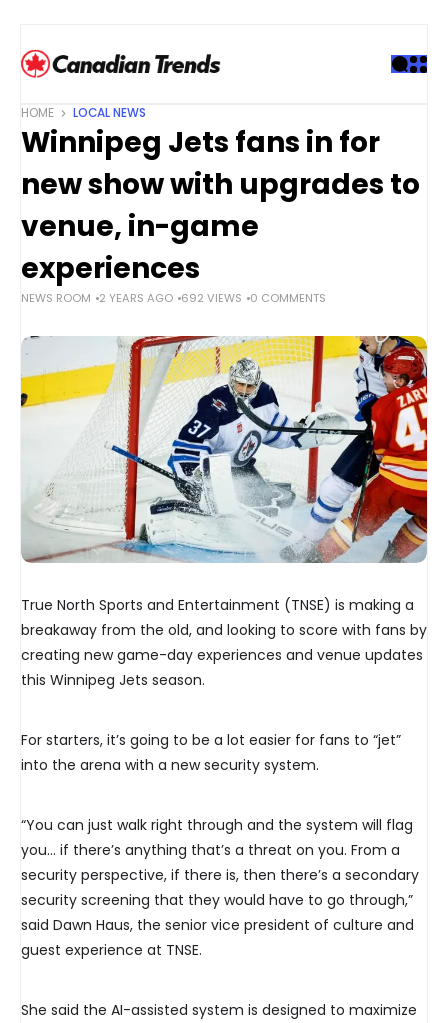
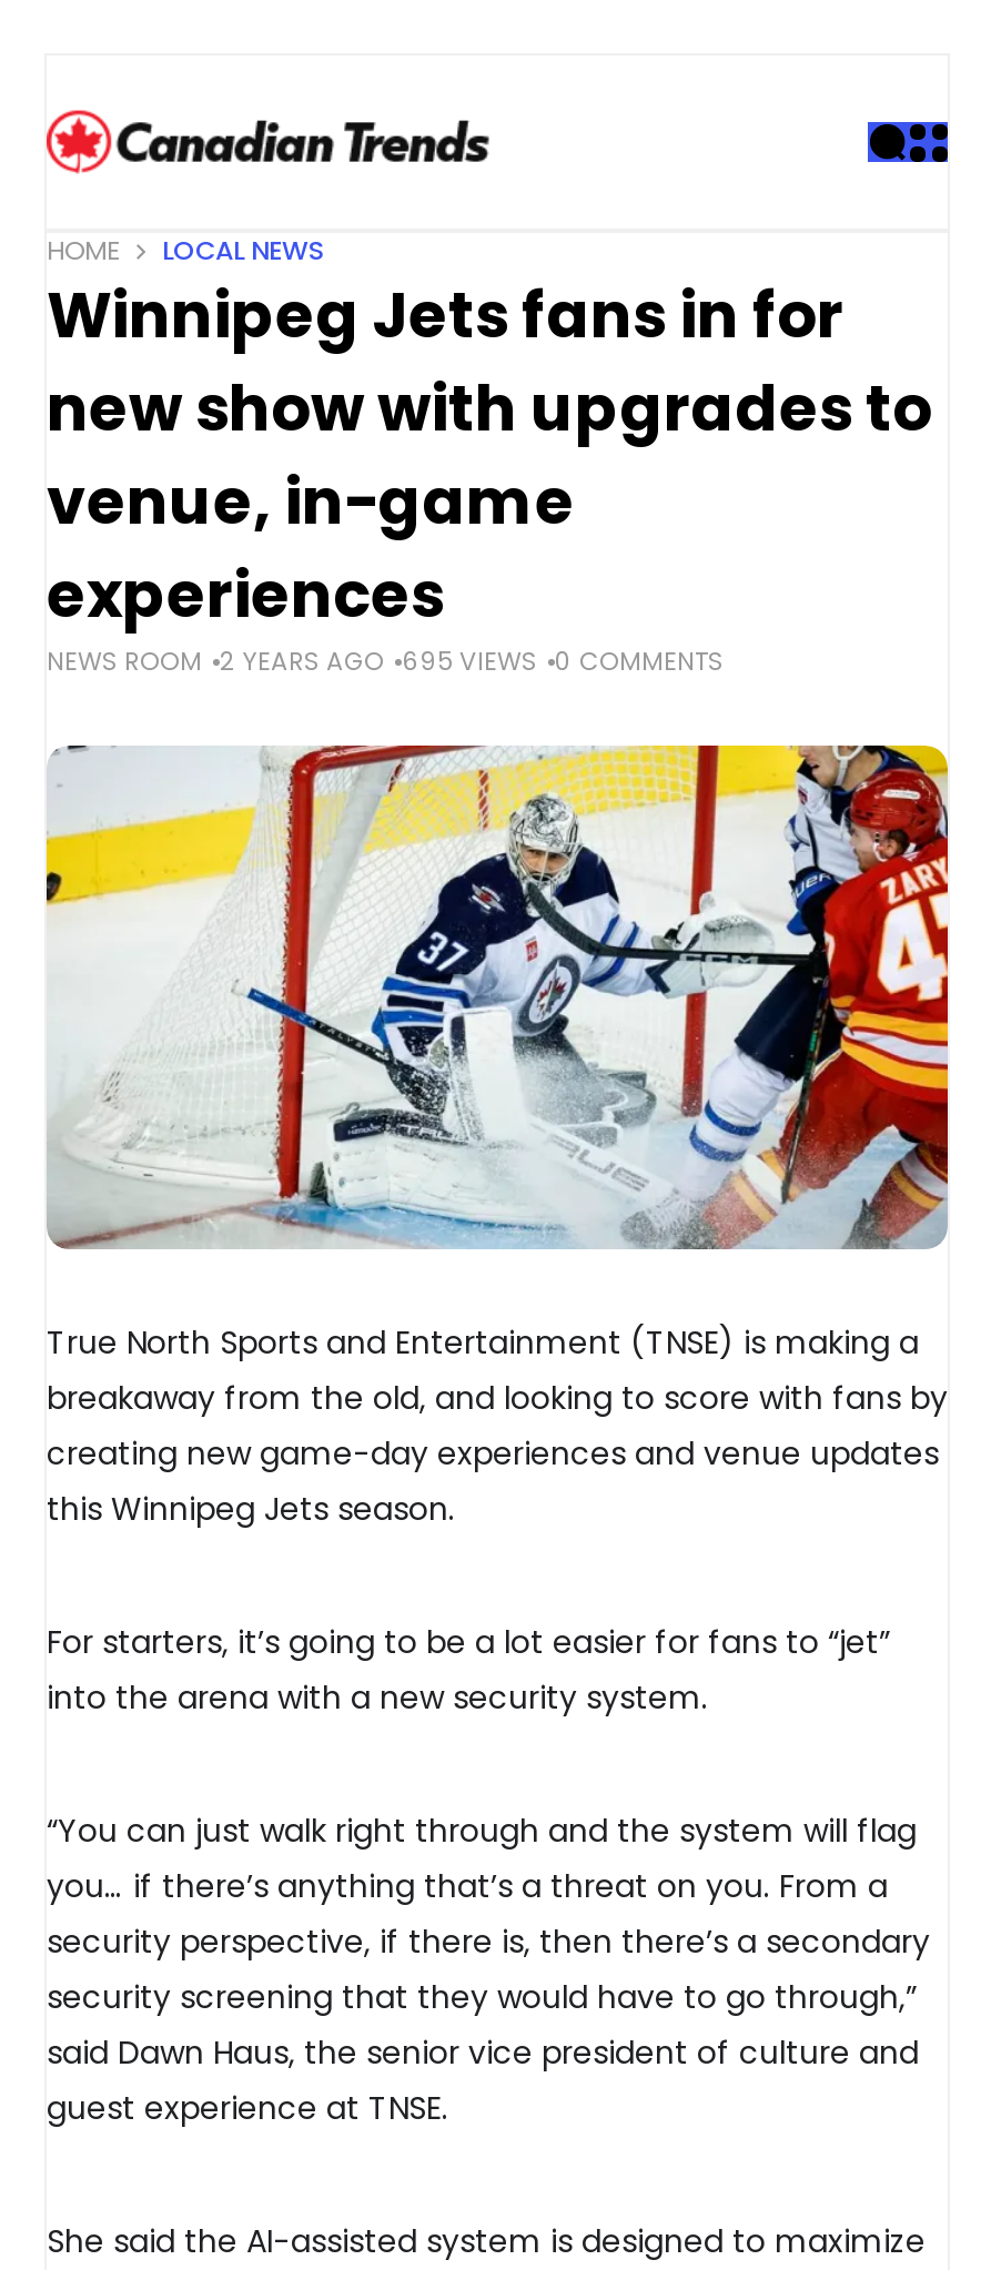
[21,290,326,306] NEWS ROOM 2 YEARS AGO 692 VIEWS 0 COMMENTS -> [47,643,724,679] NEWS ROOM 2 YEARS AGO 695 VIEWS 0 COMMENTS

